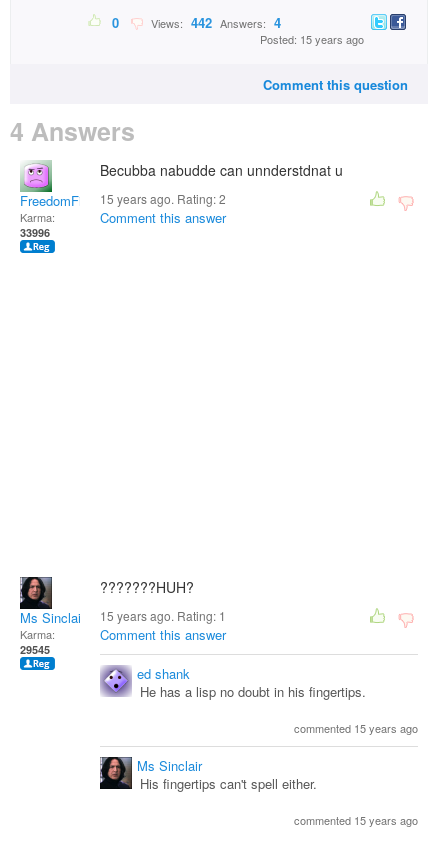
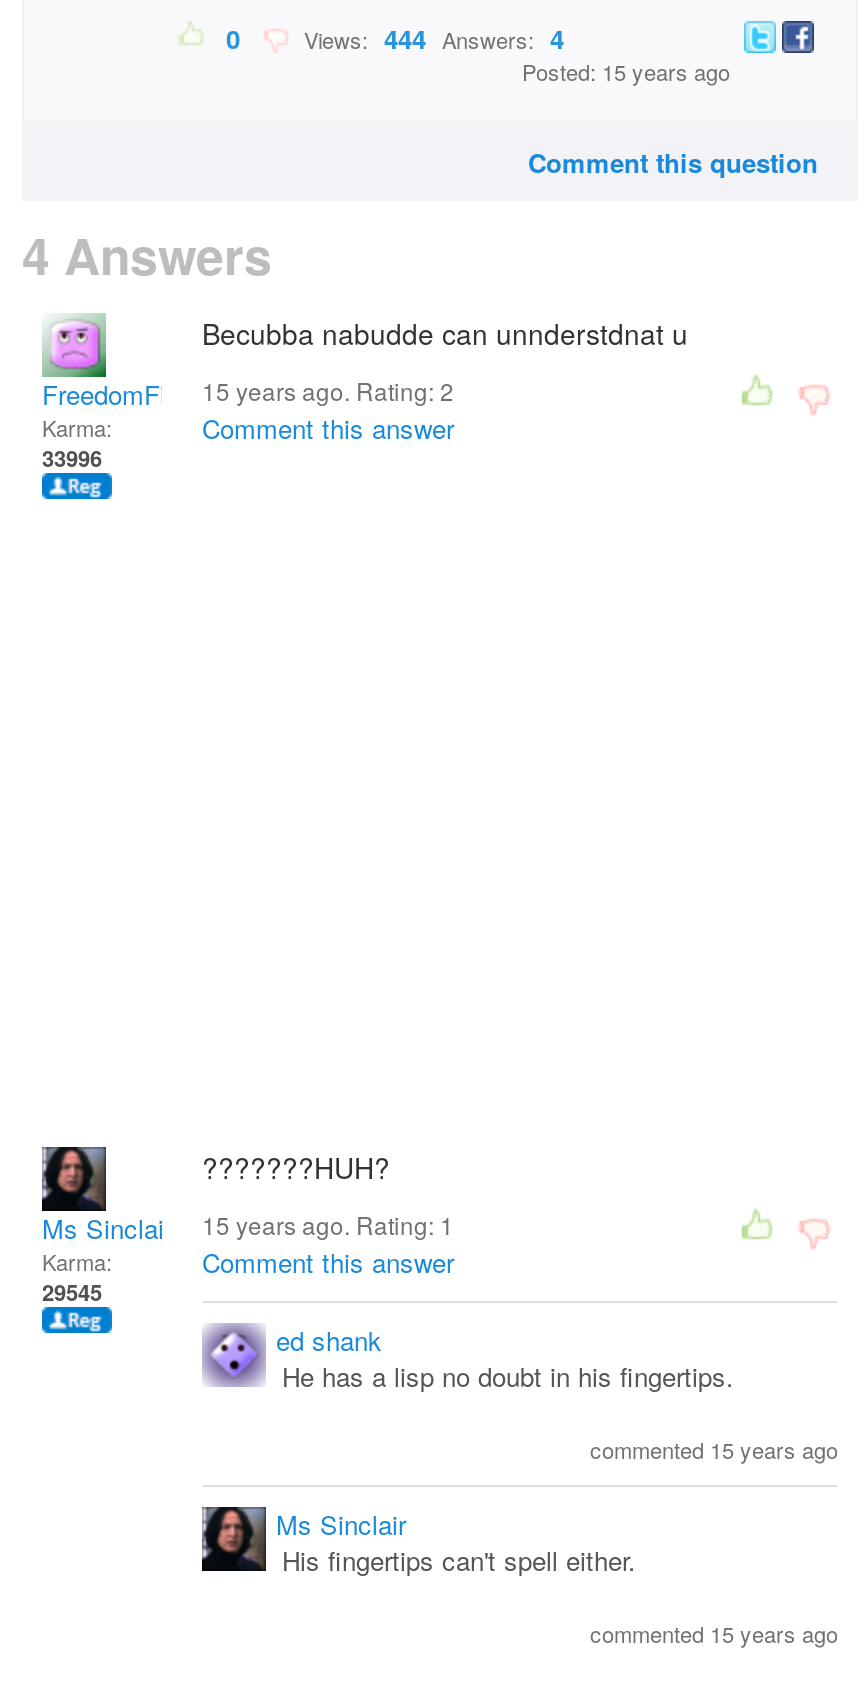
[145,13,281,32] Views: 442 Answers: 4 -> [292,19,564,57] Views: 444 Answers: 4

